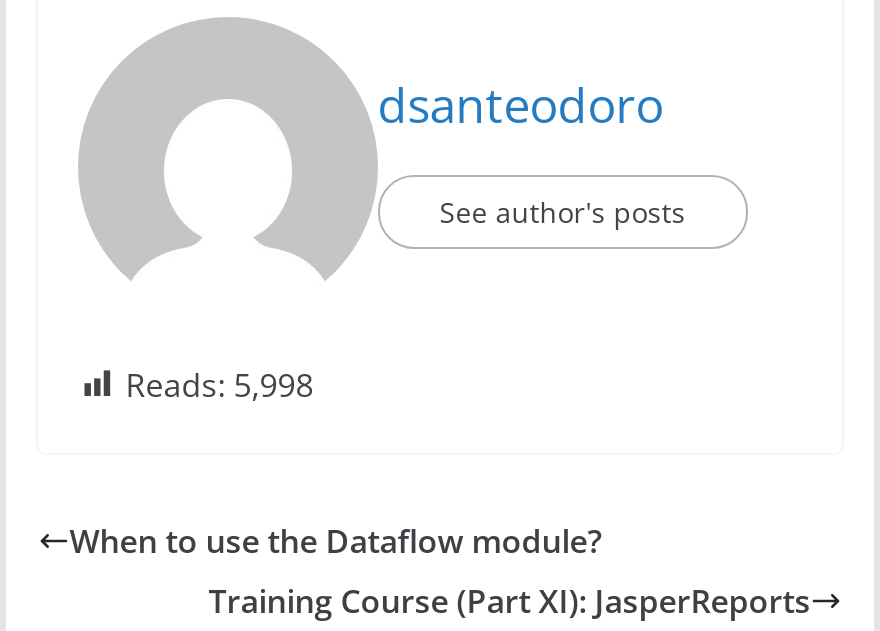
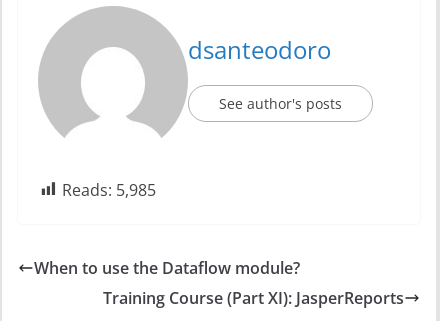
[125,362,313,406] Reads: 5,998 -> [62,178,156,200] Reads: 5,985

